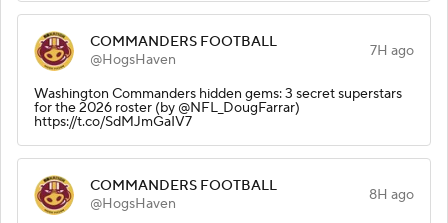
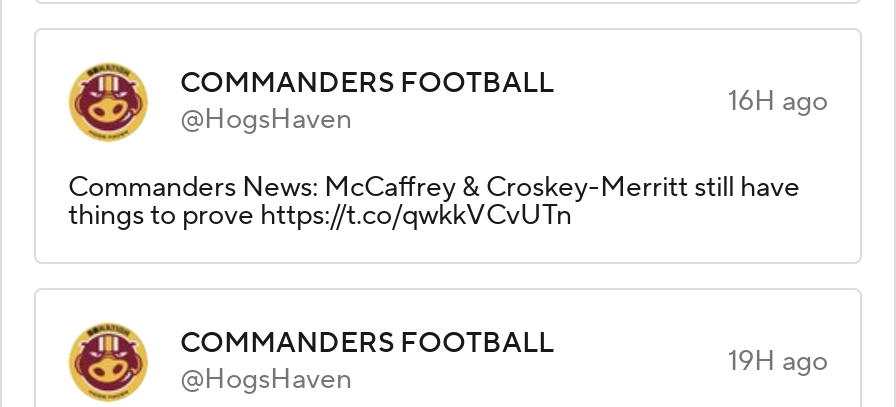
[370,42,414,60] 7H ago -> [728,84,828,120] 16H ago
[34,85,402,131] Washington Commanders hidden gems: 3 secret superstars | for the 2026 roster (by @NFL_DougFarrar) | https://t.co/SdMJmGaIV7 -> [68,170,800,234] Commanders News: McCaffrey & Croskey-Merritt still have | things to prove https://t.co/qwkkVCvUTn
[369,186,414,204] 8H ago -> [728,344,828,380] 19H ago

